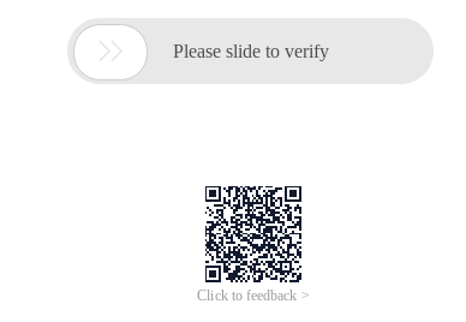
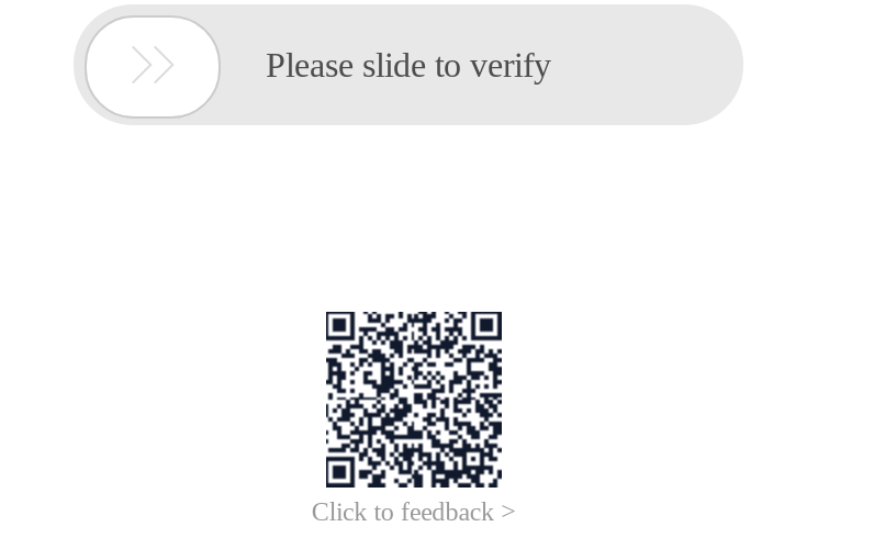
[204,185,303,284] [image] -> [326,310,504,490] [image]

